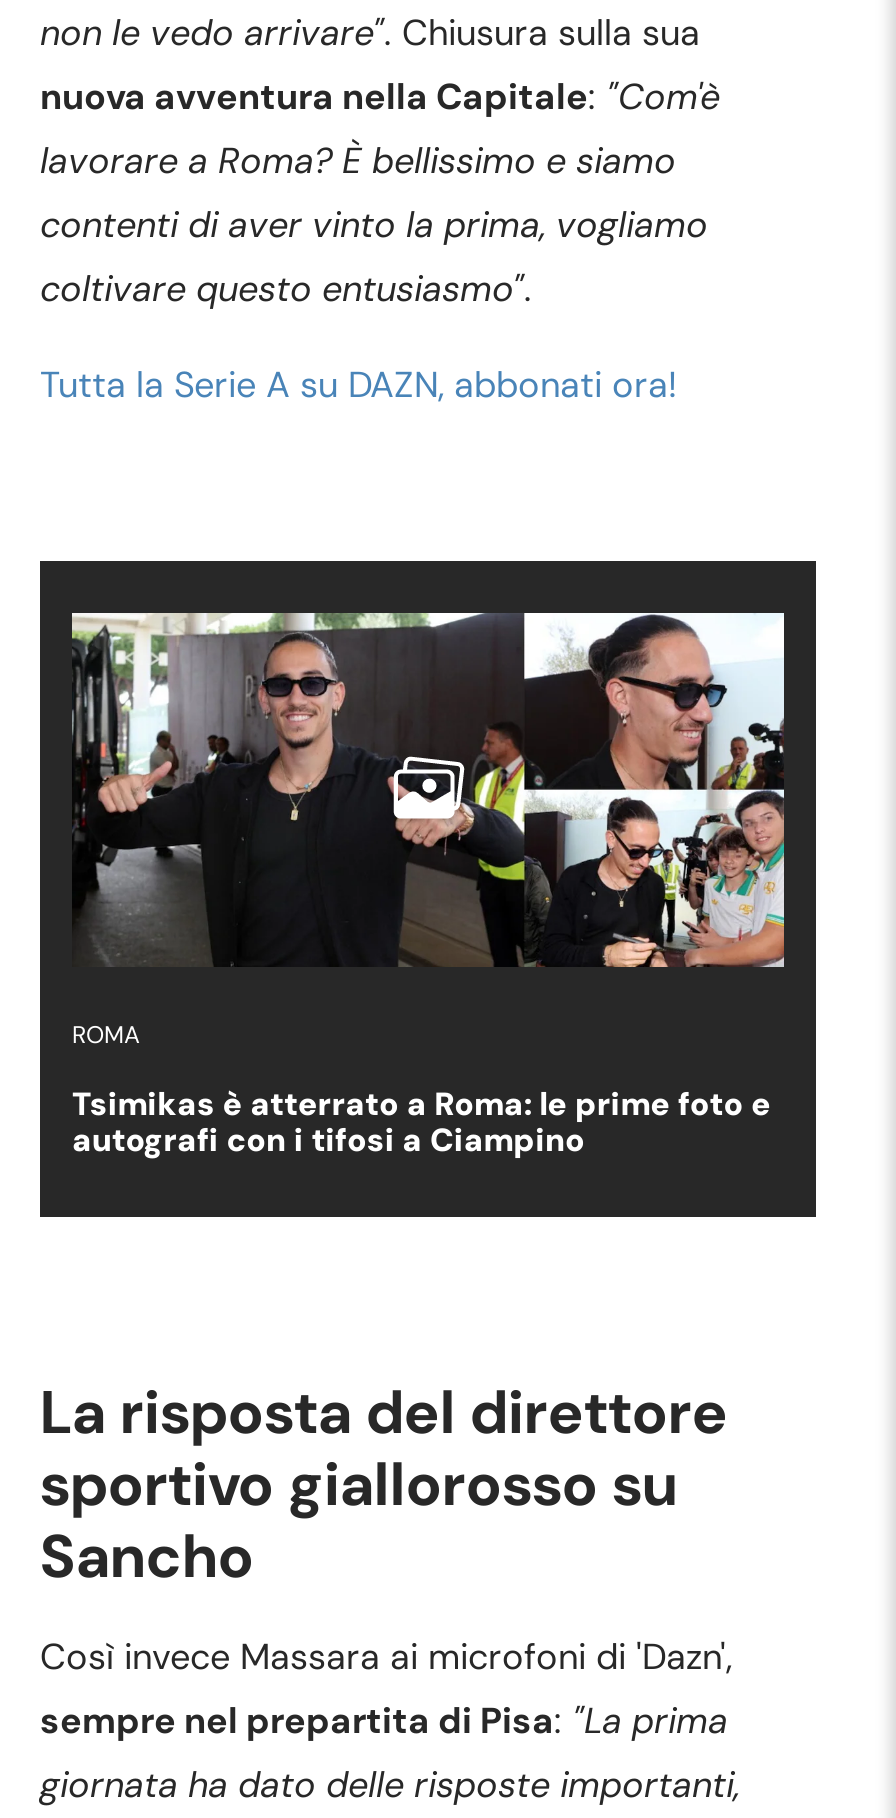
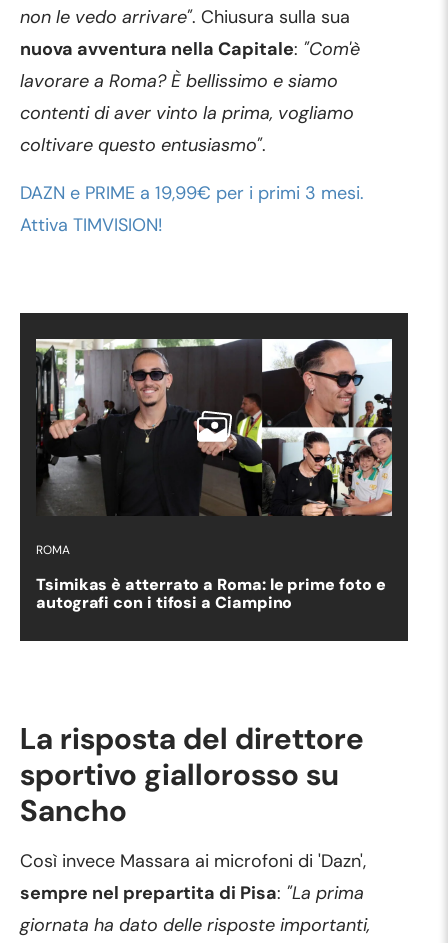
[40,361,676,409] Tutta la Serie A su DAZN, abbonati ora! -> [20,181,364,237] DAZN e PRIME a 19,99€ per i primi 3 mesi. | Attiva TIMVISION!

